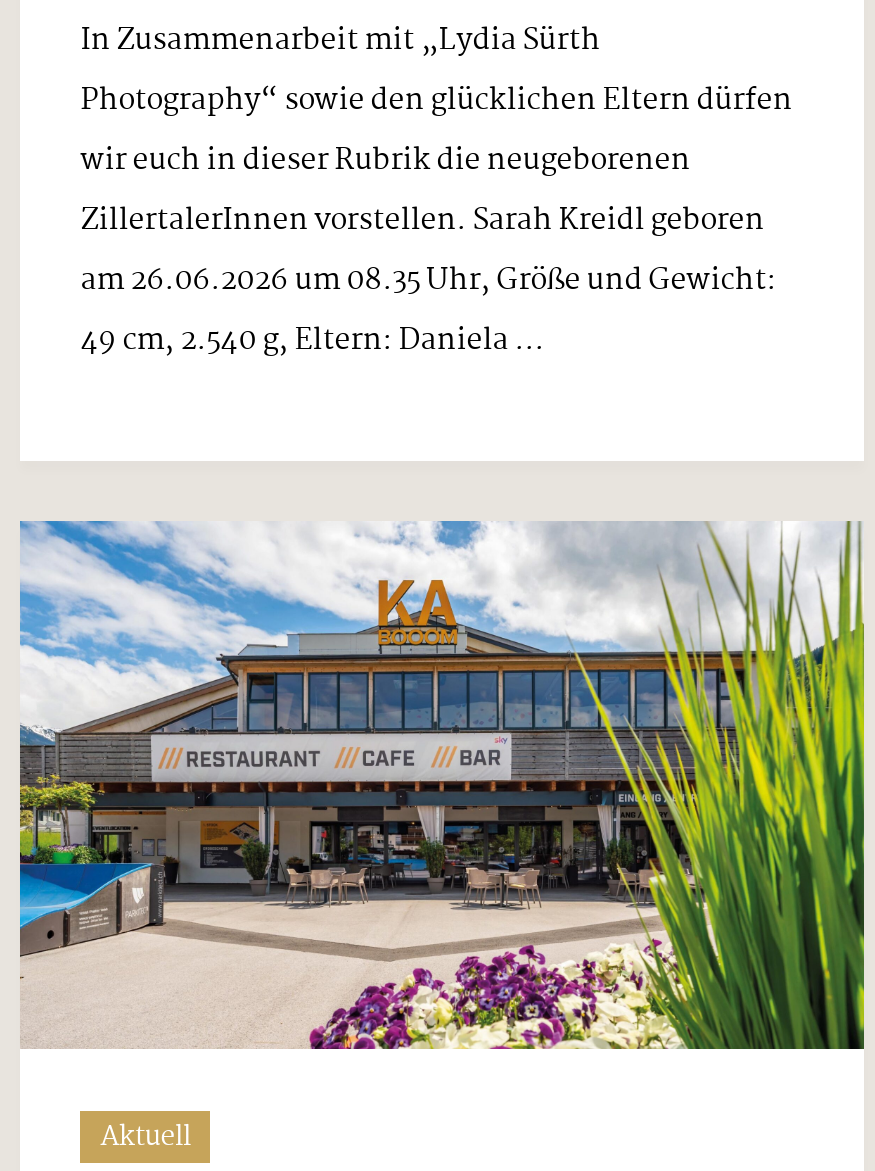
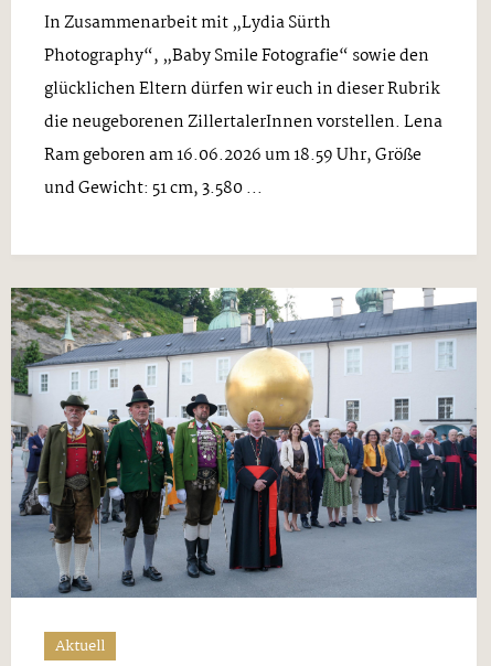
[80,78,792,366] Photography“ sowie den glücklichen Eltern dürfen | wir euch in dieser Rubrik die neugeborenen | ZillertalerInnen vorstellen. Sarah Kreidl geboren | am 26.06.2026 um 08.35 Uhr, Größe und Gewicht: | 49 cm, 2.540 g, Eltern: Daniela ... -> [44,43,443,202] Photography“, „Baby Smile Fotografie“ sowie den | glücklichen Eltern dürfen wir euch in dieser Rubrik | die neugeborenen ZillertalerInnen vorstellen. Lena | Ram geboren am 16.06.2026 um 18.59 Uhr, Größe | und Gewicht: 51 cm, 3.580 ...
[18,519,866,1051] [image] -> [10,287,478,599] [image]

